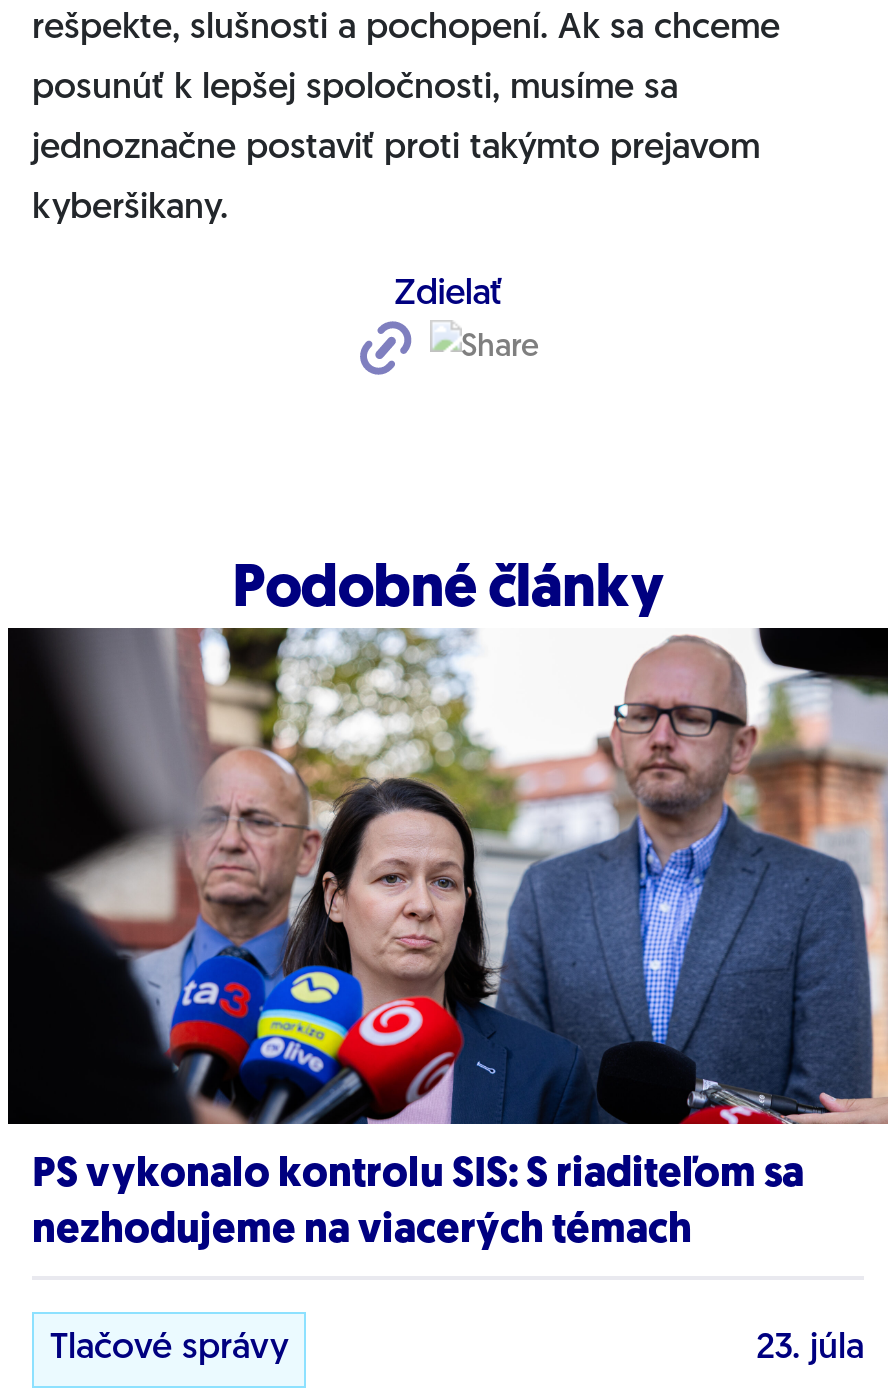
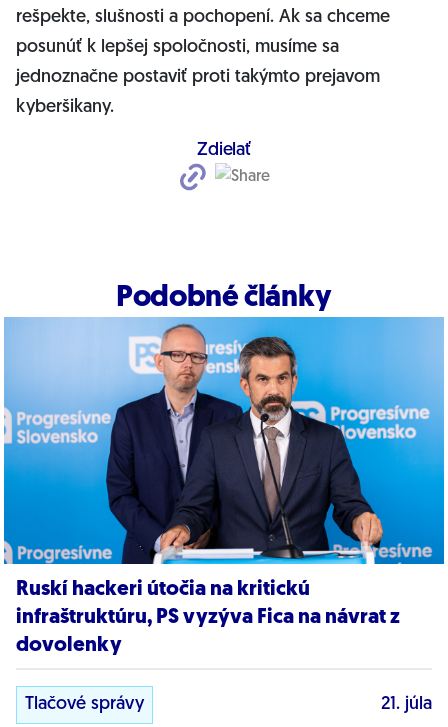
[6,626,890,1251] [image] | PS vykonalo kontrolu SIS: S riaditeľom sa | nezhodujeme na viacerých témach -> [3,316,445,656] [image] | Ruskí hackeri útočia na kritickú | infraštruktúru, PS vyzýva Fica na návrat z | dovolenky
[756,1329,864,1367] 23. júla -> [381,695,432,714] 21. júla

